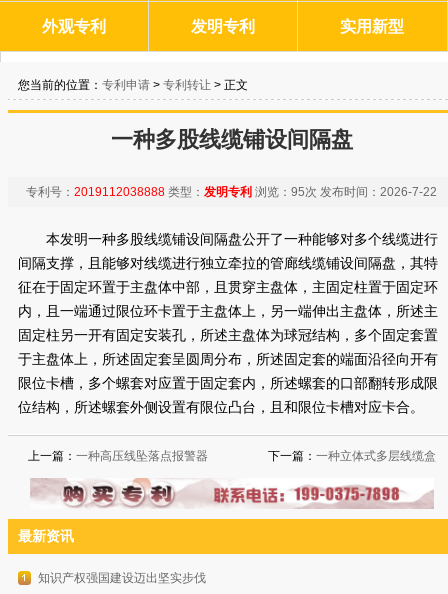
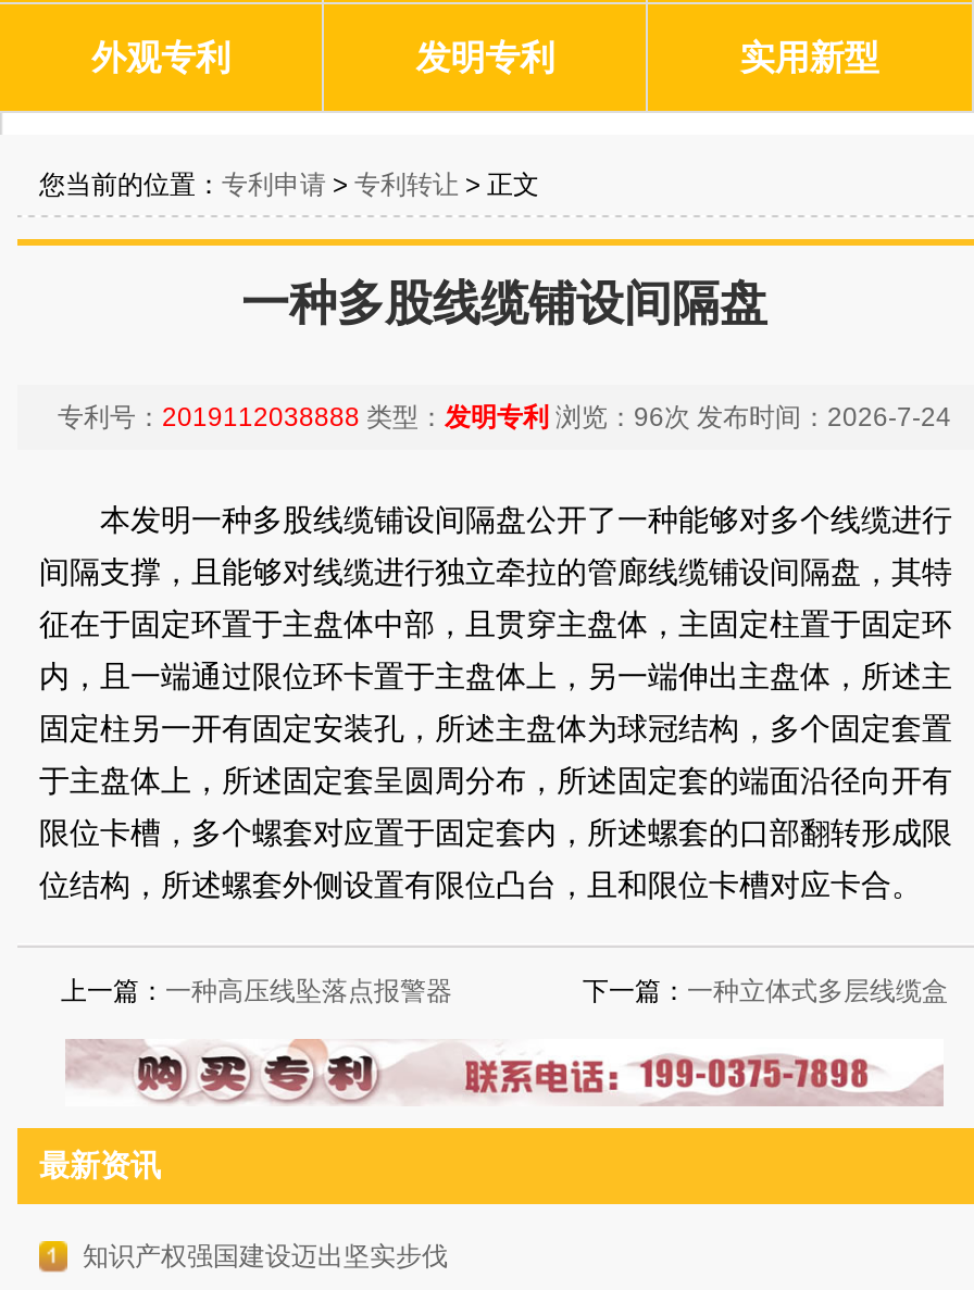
[26,185,437,199] 专利号：2019112038888类型：发明专利浏览：95次发布时间：2026-7-22 -> [58,402,951,433] 专利号：2019112038888类型：发明专利浏览：96次发布时间：2026-7-24

